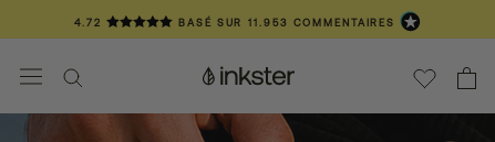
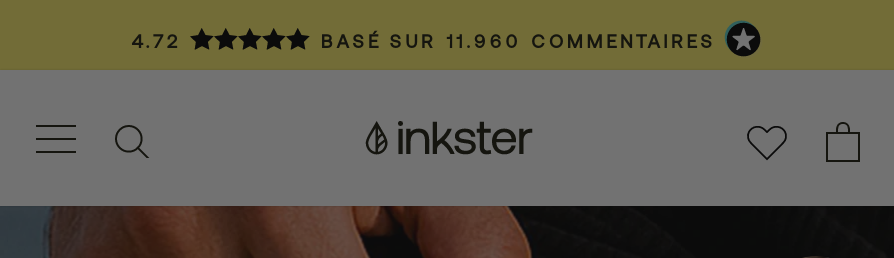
[179,16,395,28] BASÉ SUR 11.953 COMMENTAIRES -> [321,29,716,51] BASÉ SUR 11.960 COMMENTAIRES

